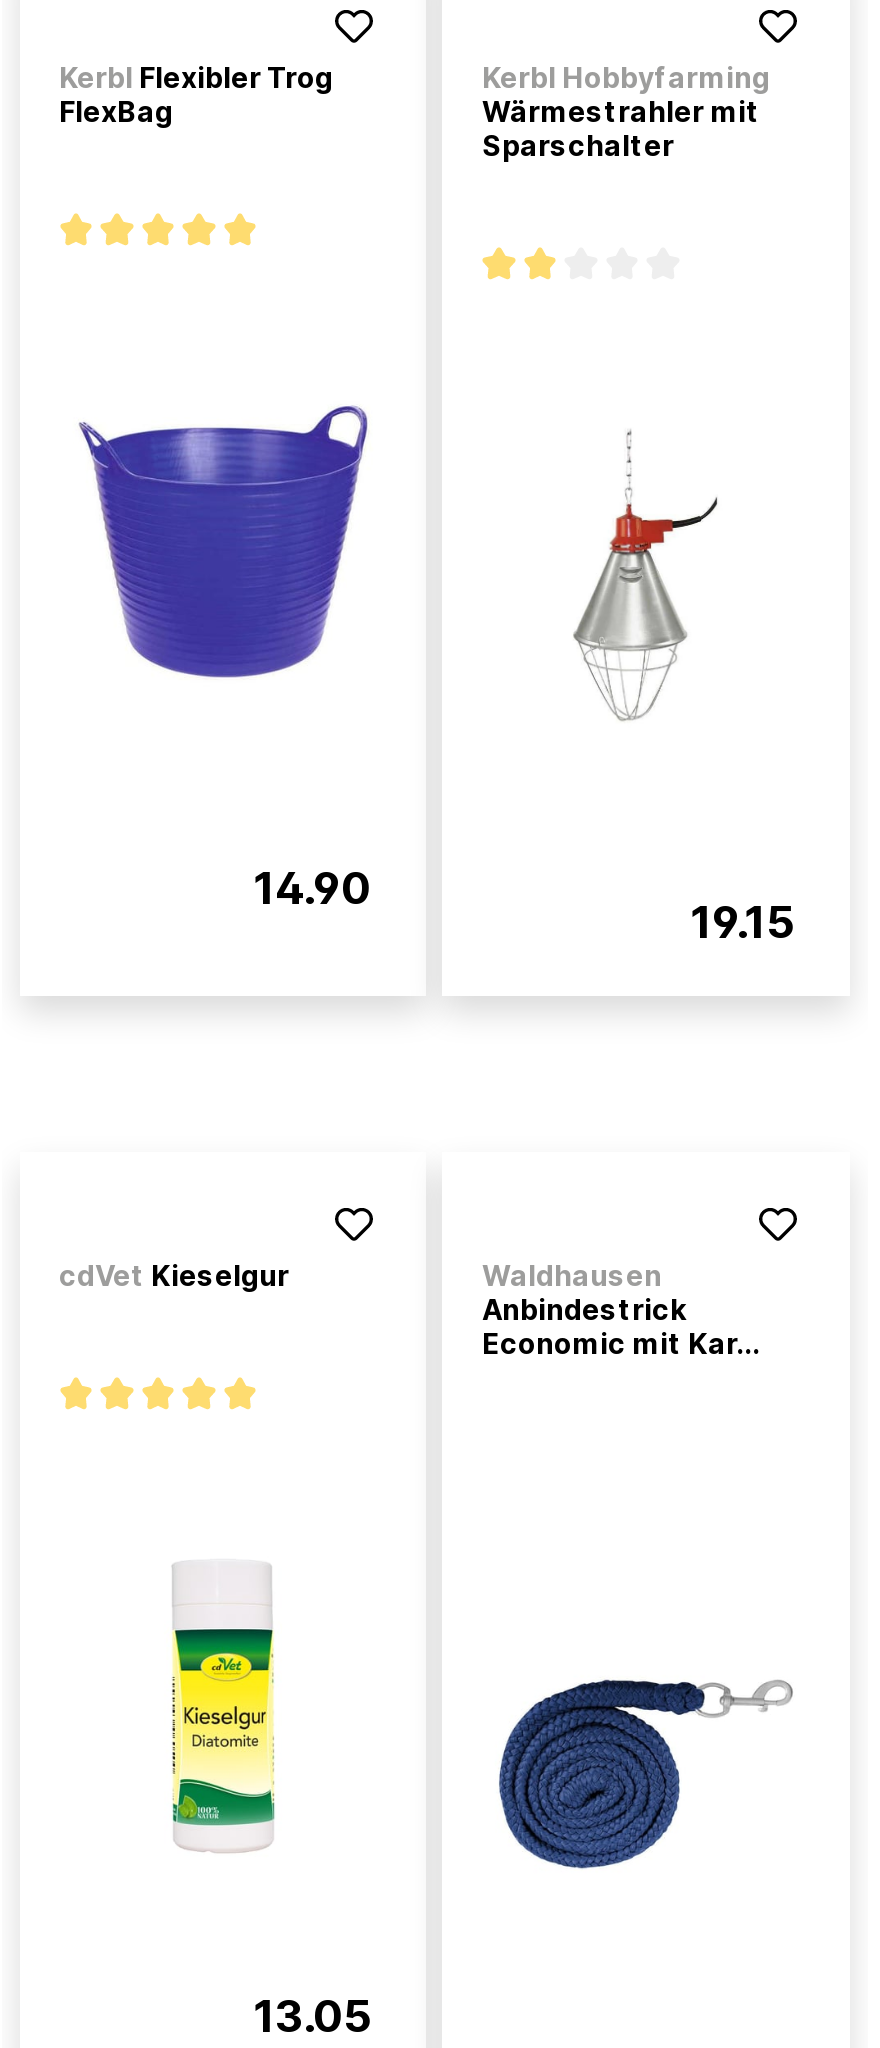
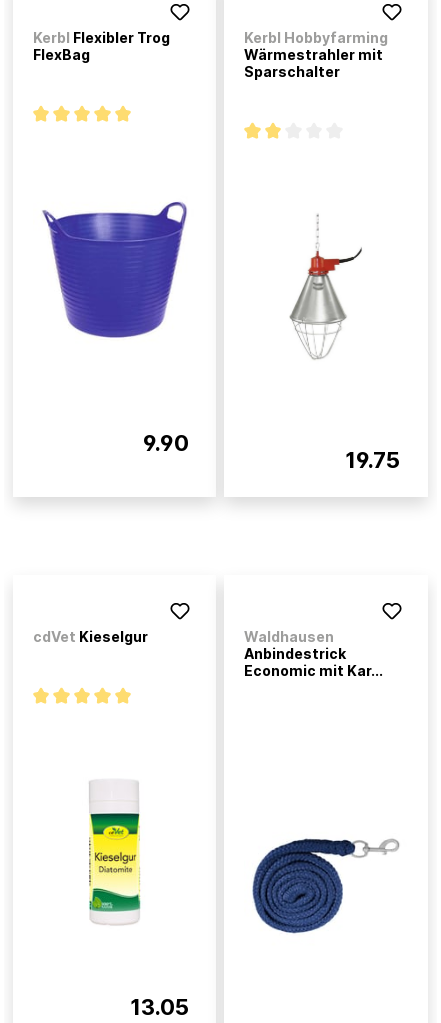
[253,862,371,914] 14.90 -> [142,430,188,456] 9.90
[690,896,794,948] 19.15 -> [345,447,400,473] 19.75

